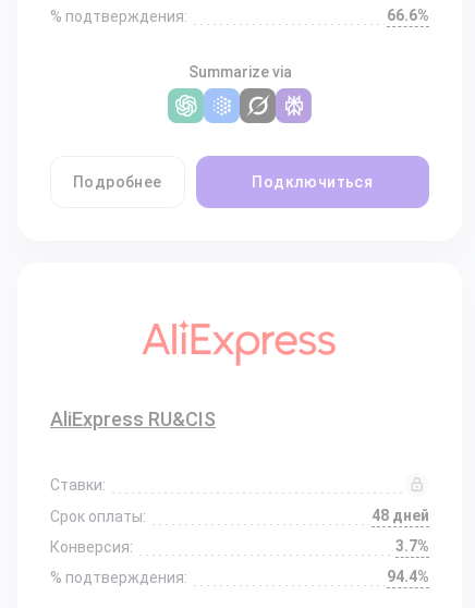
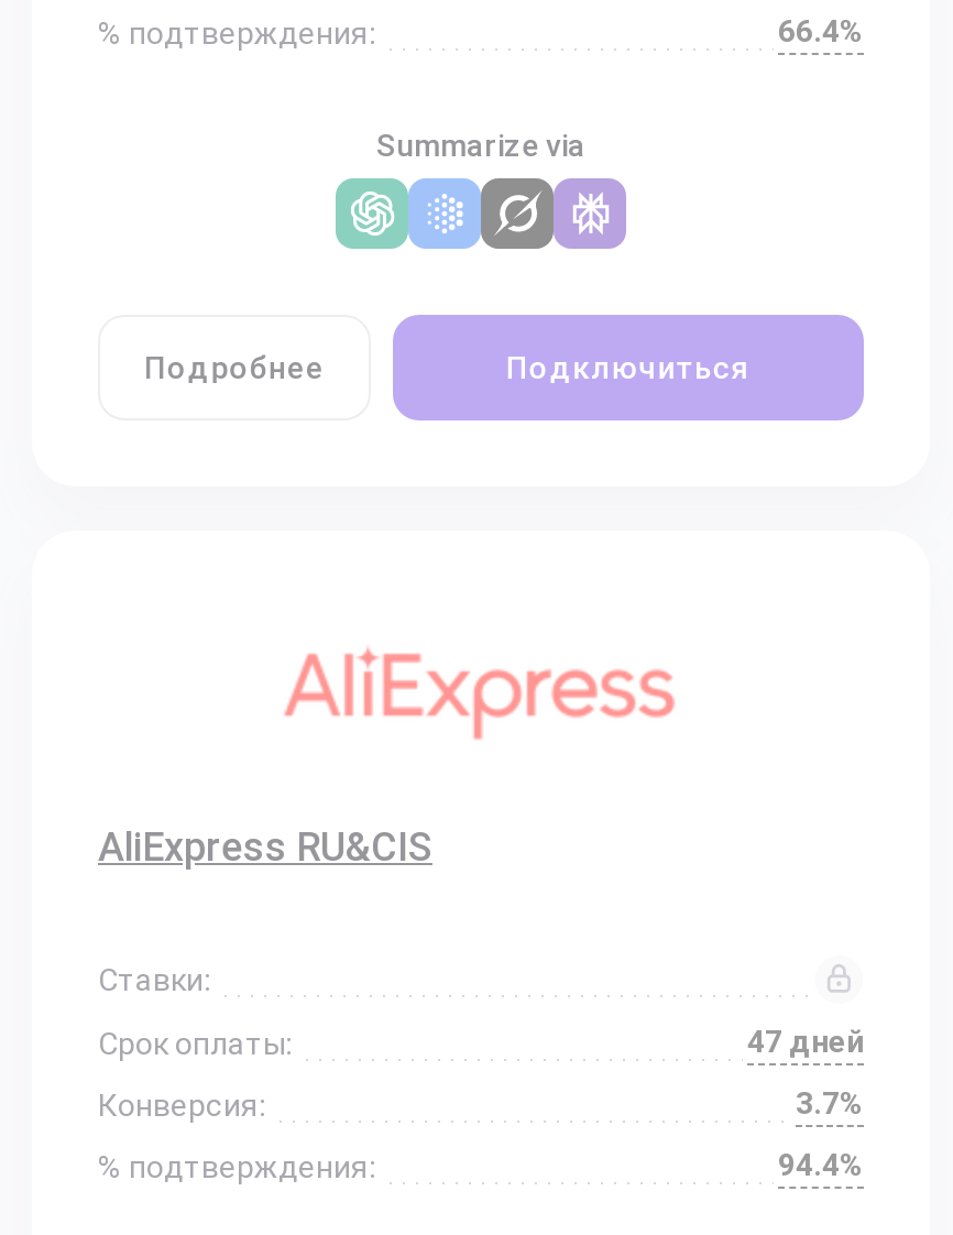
[387,7,429,24] 66.6% -> [778,13,864,48] 66.4%
[372,507,429,524] 48 дней -> [747,1024,864,1059] 47 дней

